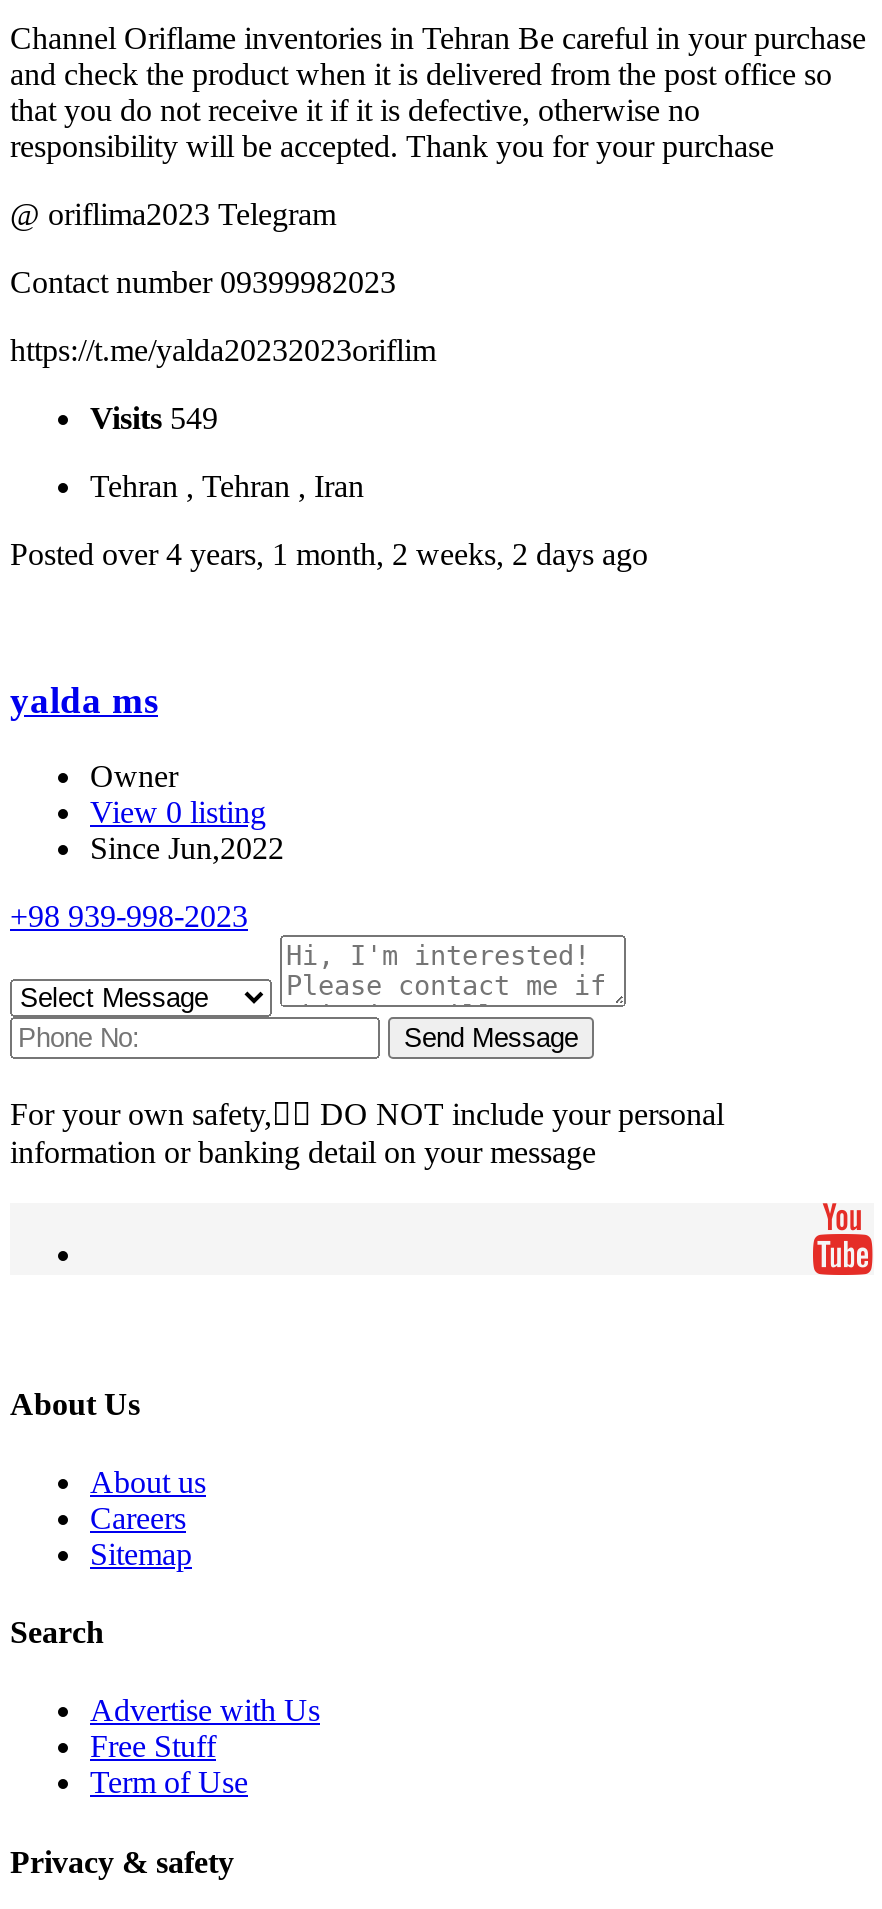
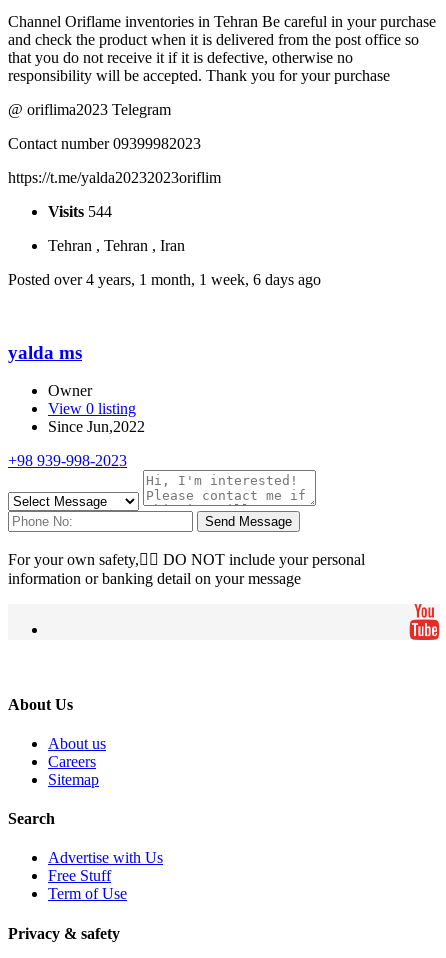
[90,401,218,435] Visits 549 -> [48,203,112,220] Visits 544
[10,537,648,571] Posted over 4 years, 1 month, 2 weeks, 2 days ago -> [8,271,321,288] Posted over 4 years, 1 month, 1 week, 6 days ago

